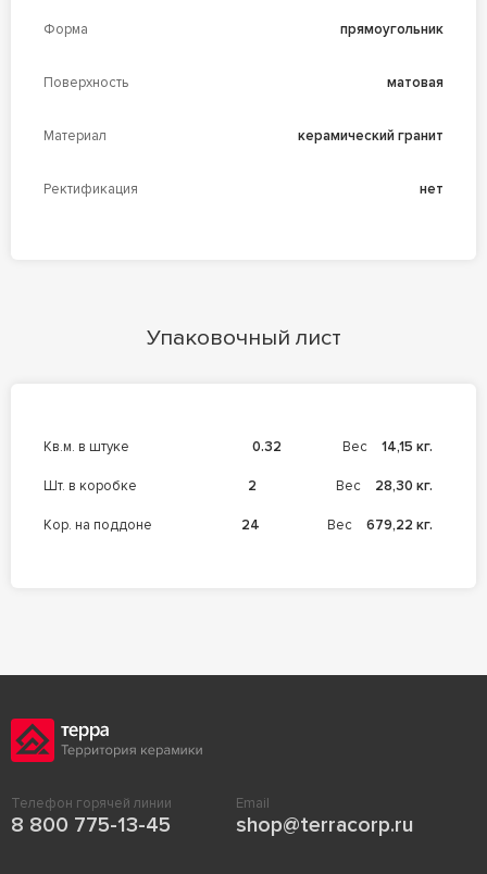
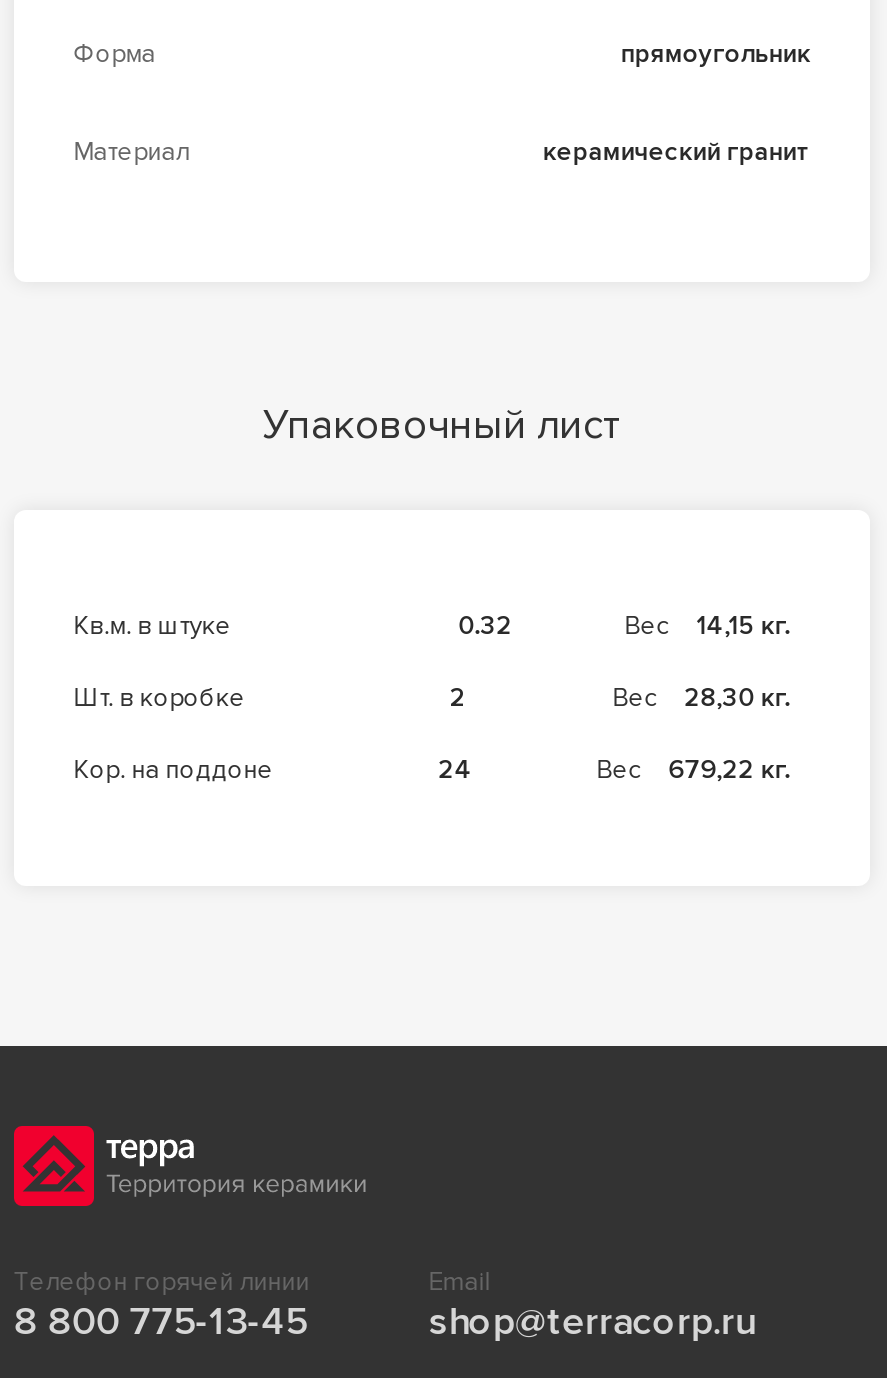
[43,74,444,92] Поверхность | матовая -> none
[43,181,444,198] Ректификация | нет -> none

